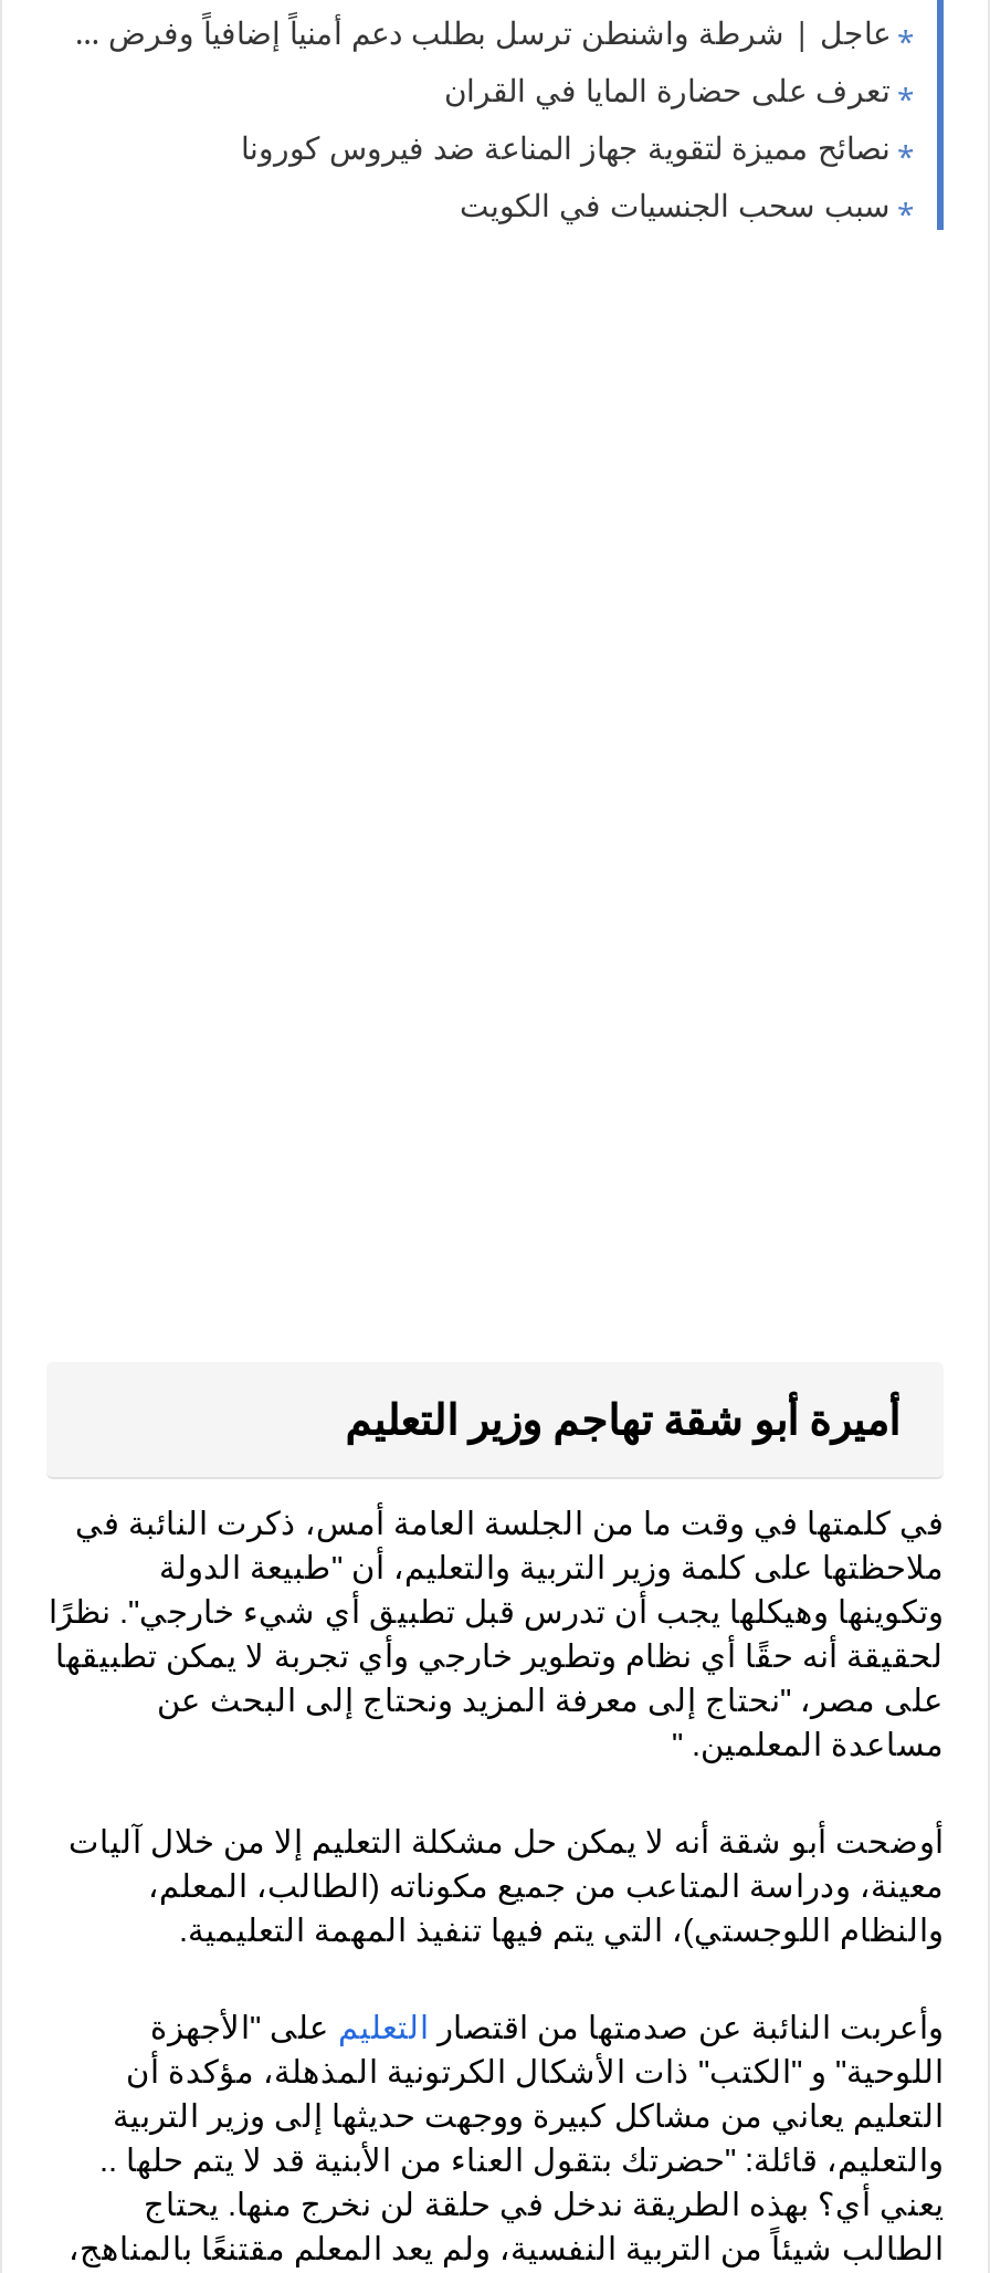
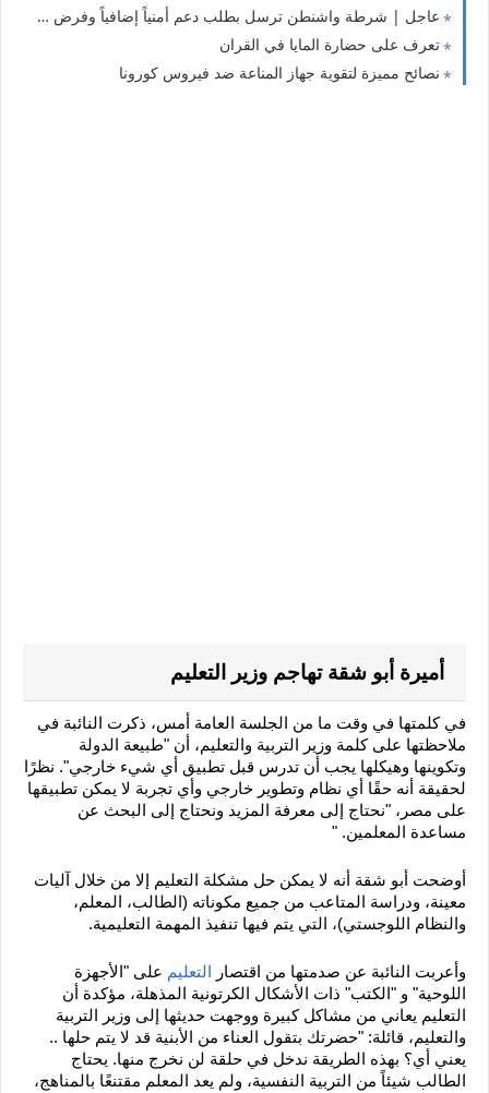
[460,184,891,226] سبب سحب الجنسيات في الكويت -> none

